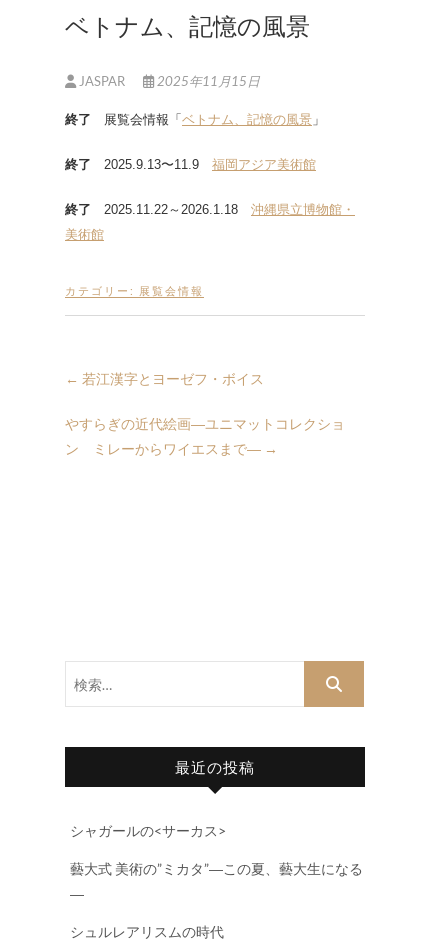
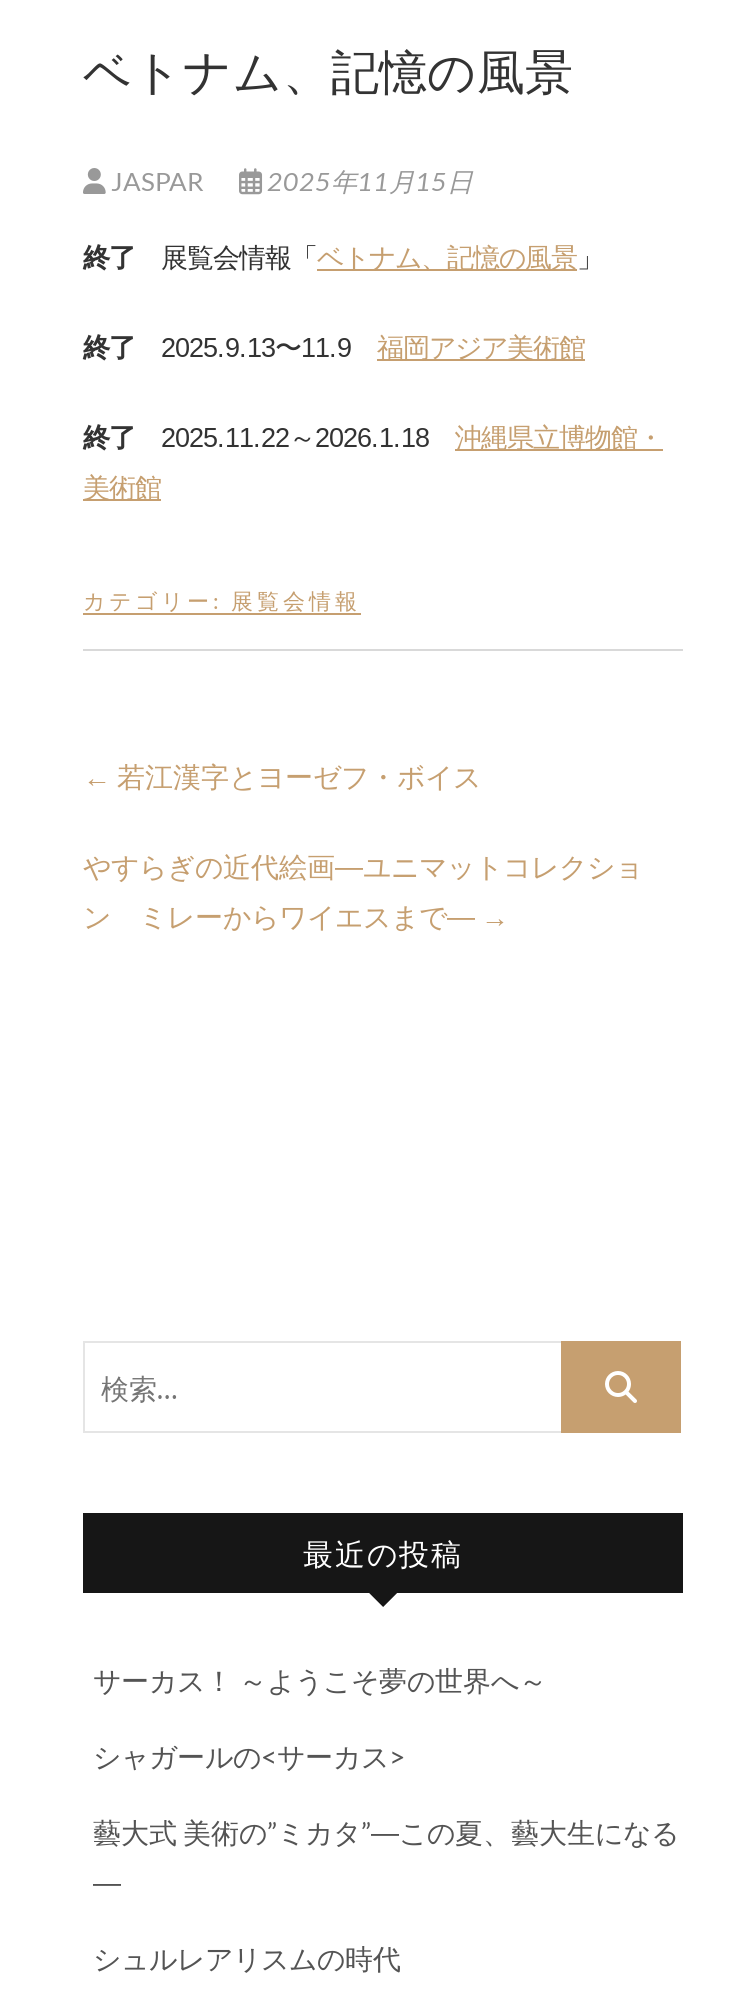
none -> [93,1663,547,1697] サーカス！ ～ようこそ夢の世界へ～

